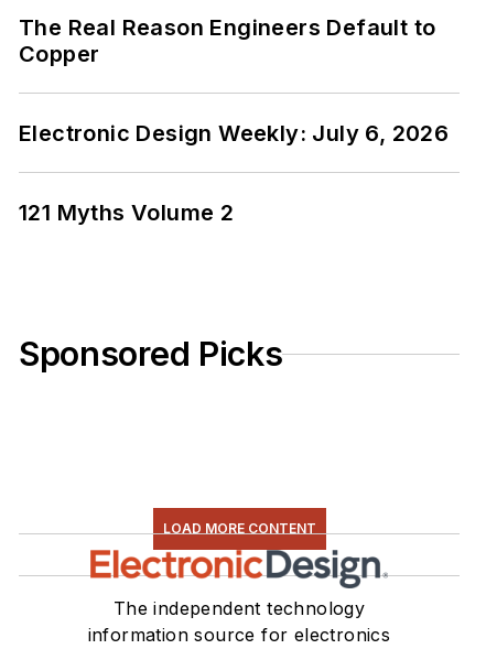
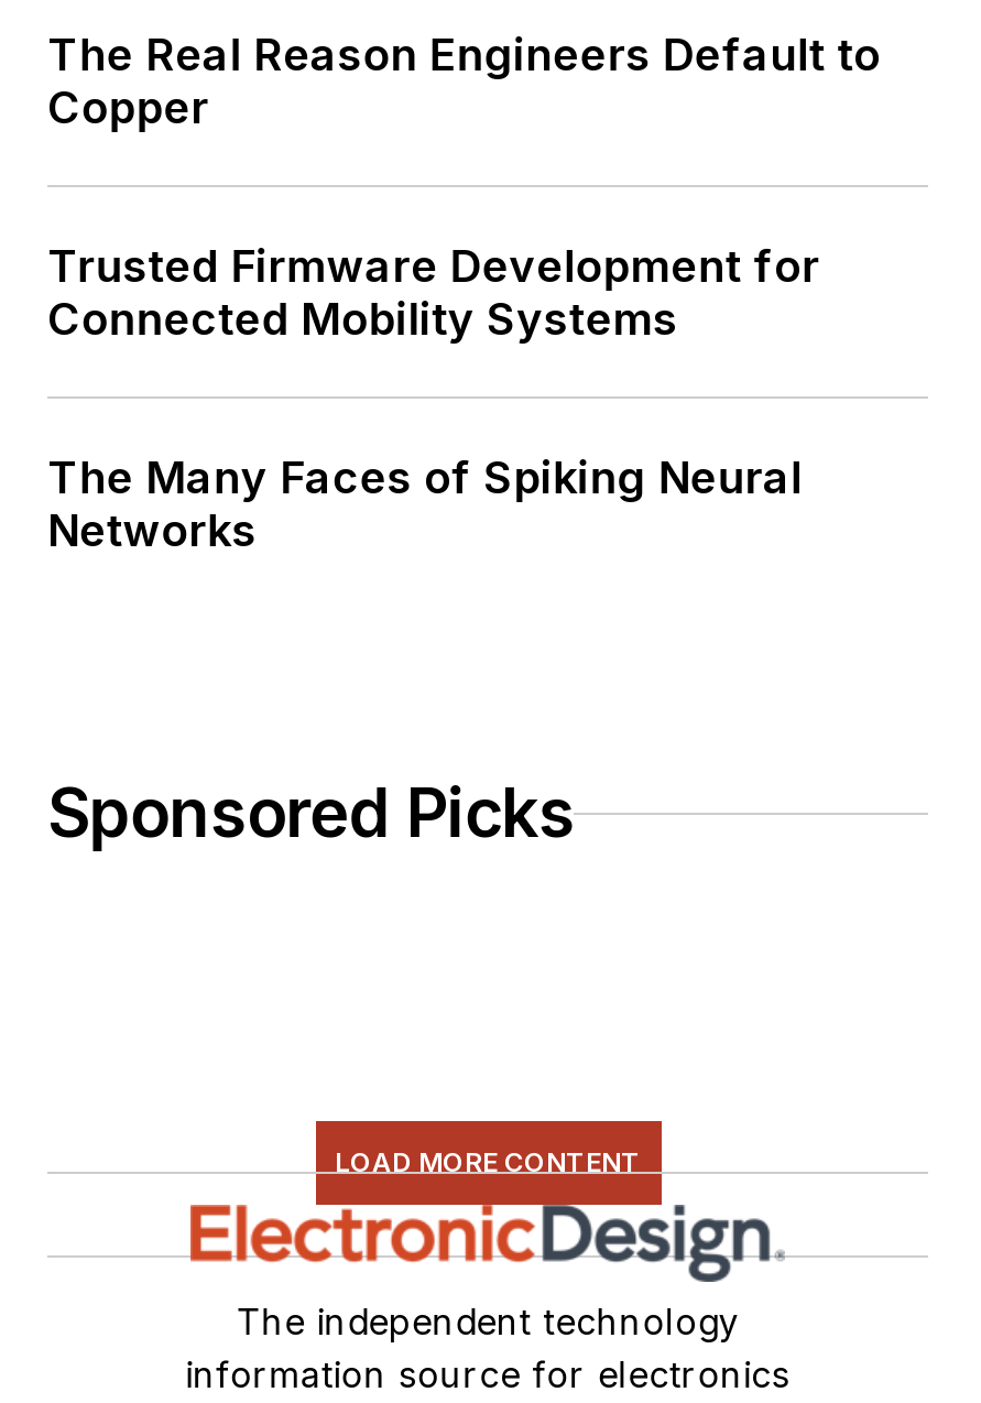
[19,120,449,147] Electronic Design Weekly: July 6, 2026 -> [47,240,820,346] Trusted Firmware Development for | Connected Mobility Systems
[19,200,234,226] 121 Myths Volume 2 -> [47,452,802,557] The Many Faces of Spiking Neural | Networks

